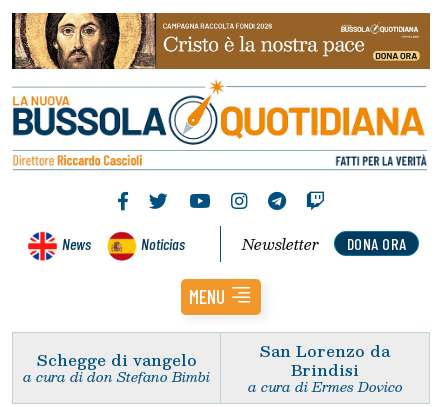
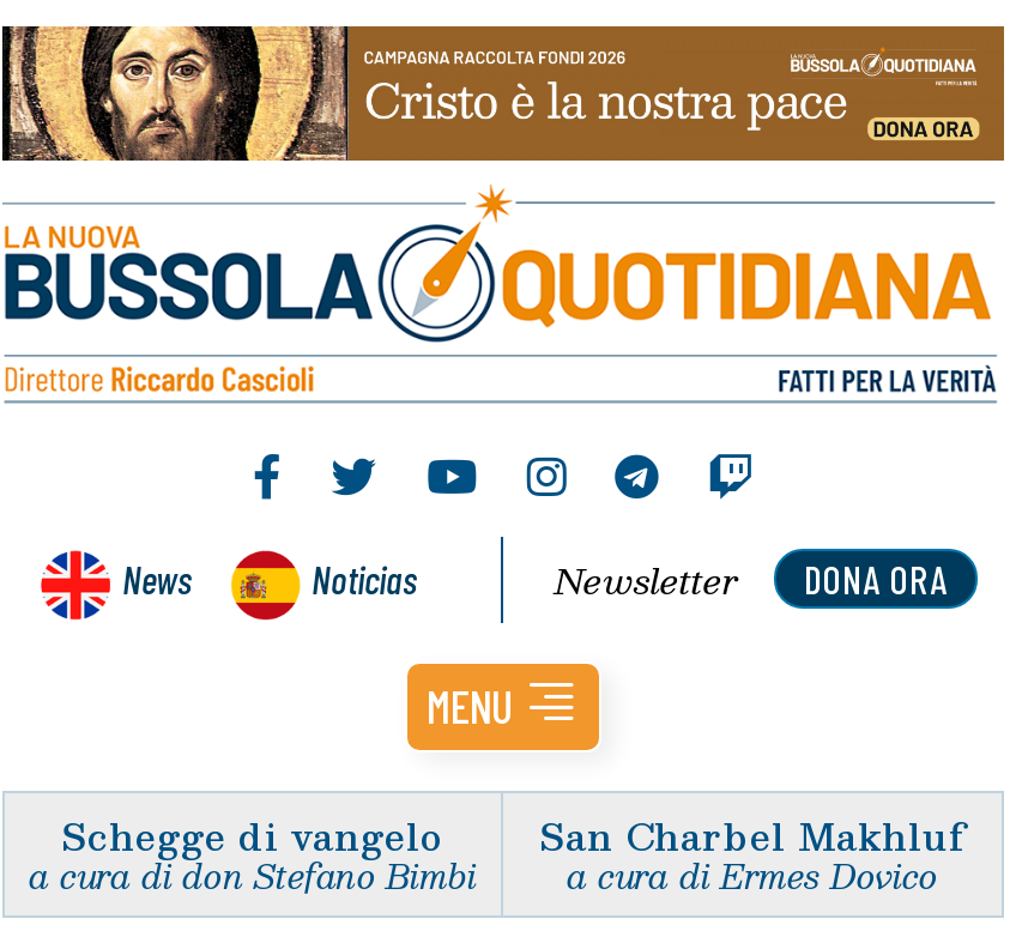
[260,338,390,382] San Lorenzo da | Brindisi -> [539,804,966,864] San Charbel Makhluf

